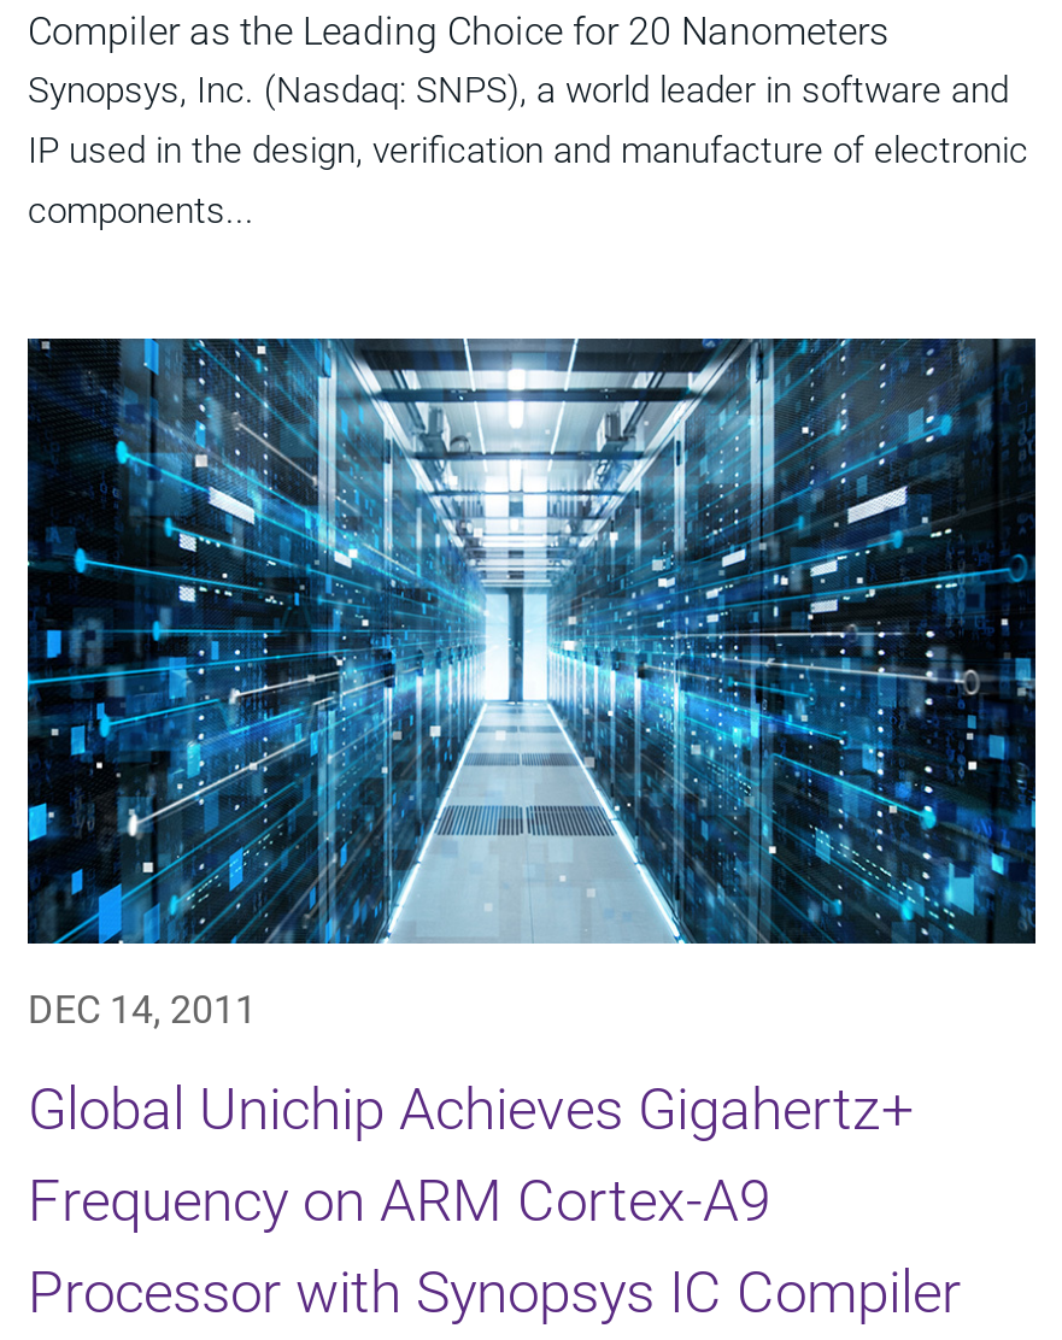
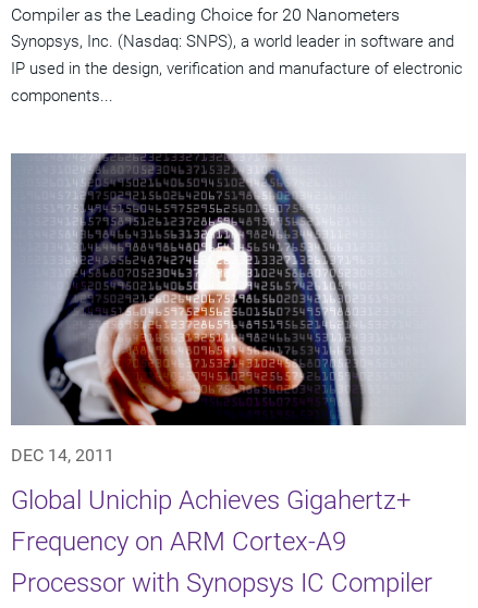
[25,335,1038,947] [image] -> [11,152,466,426] [image]

